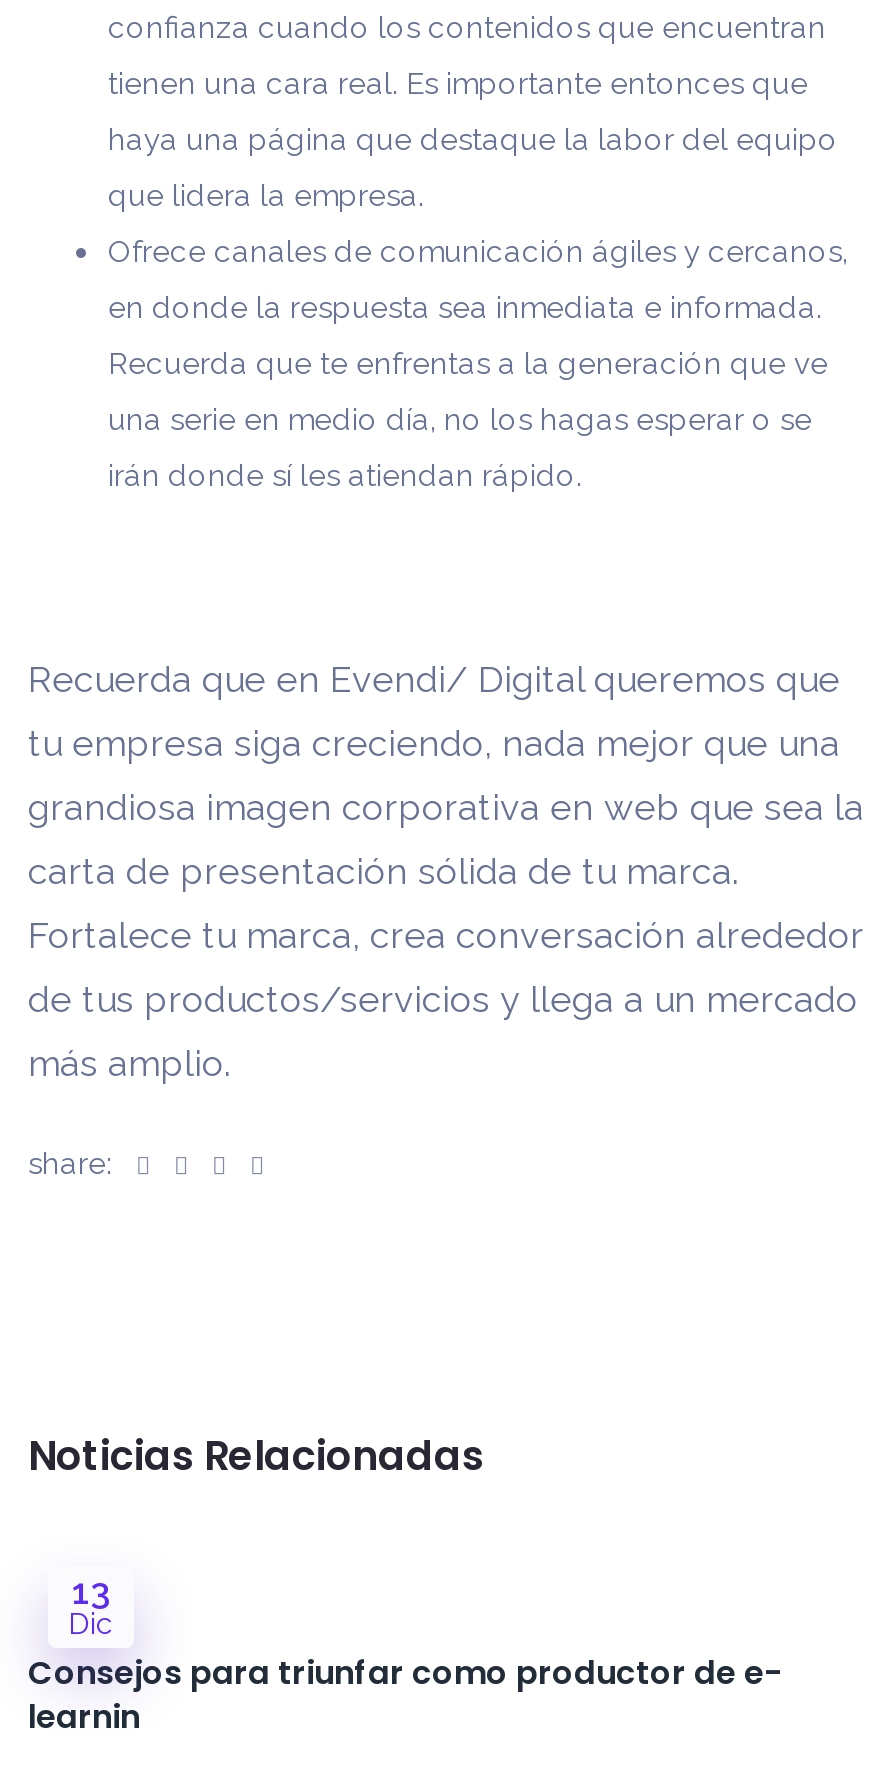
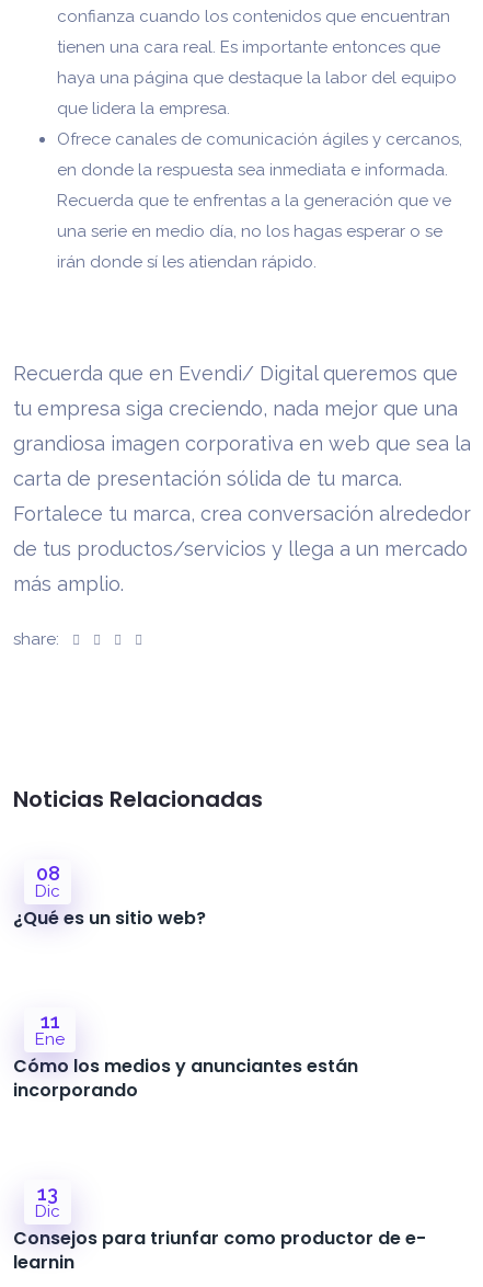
none -> [13,862,206,931] 08 | Dic | ¿Qué es un sitio web?
none -> [13,1010,358,1103] 11 | Ene | Cómo los medios y anunciantes están | incorporando

